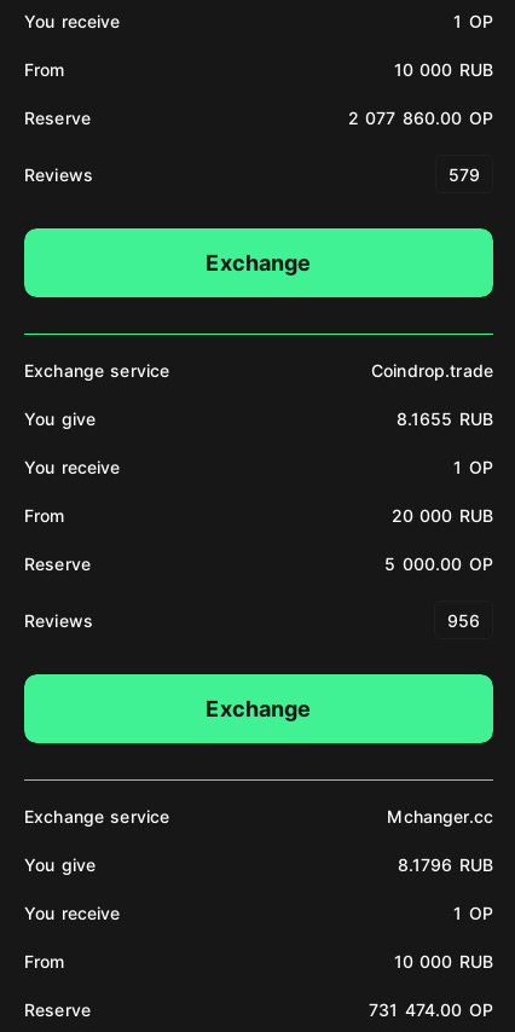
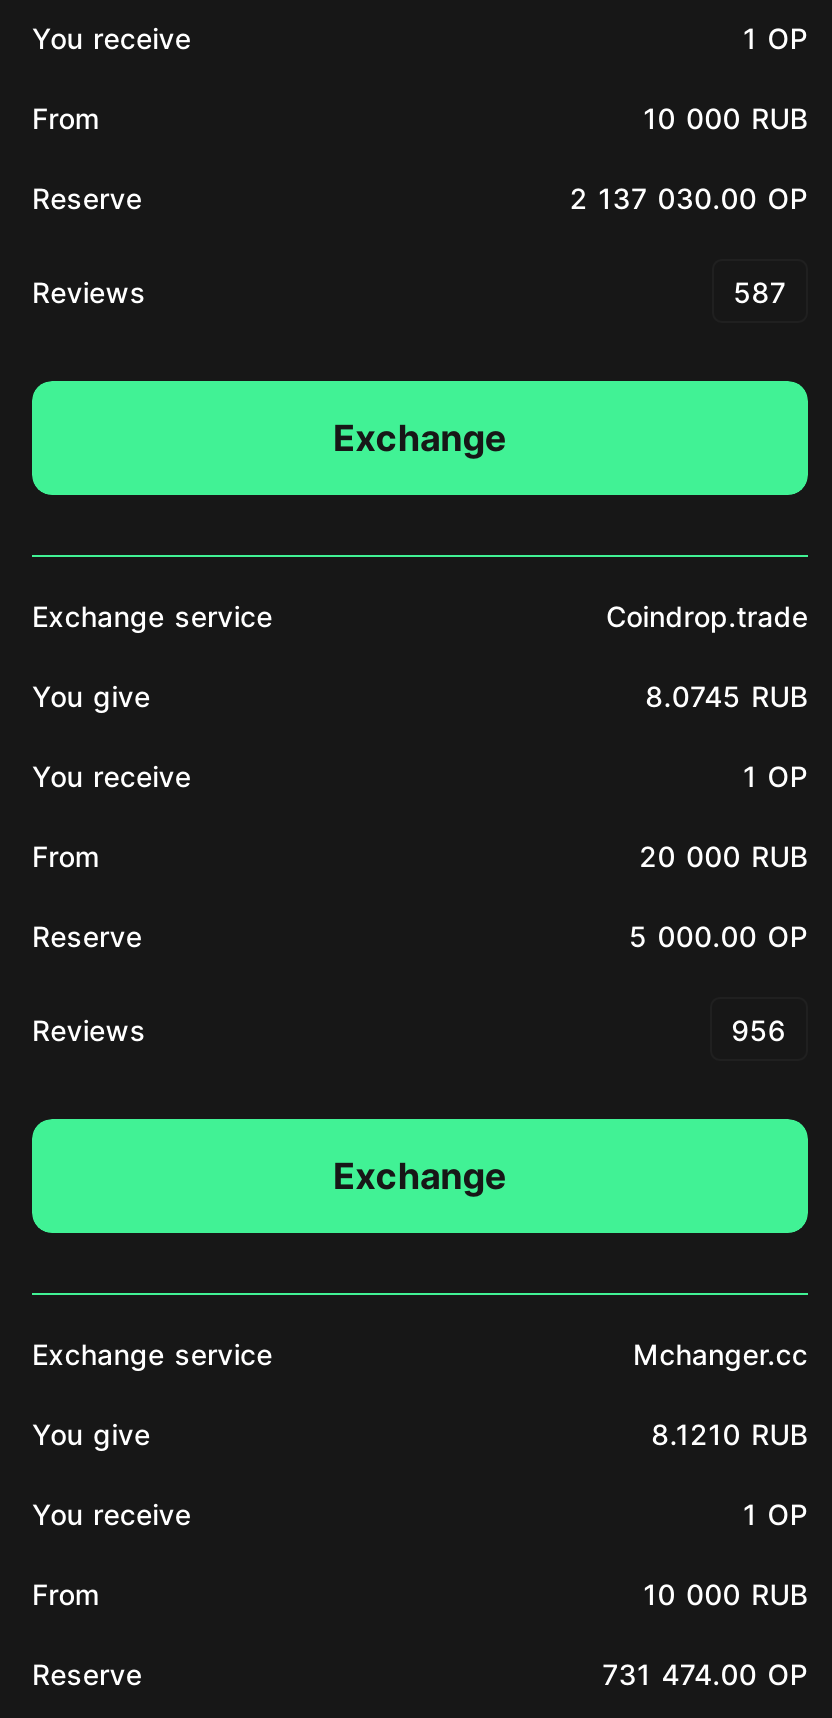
[348,108,493,128] 2 077 860.00 OP -> [570,181,808,215] 2 137 030.00 OP
[448,164,480,185] 579 -> [733,275,786,309] 587
[396,408,493,429] 8.1655 RUB -> [645,679,808,713] 8.0745 RUB
[397,854,493,875] 8.1796 RUB -> [651,1417,808,1451] 8.1210 RUB

